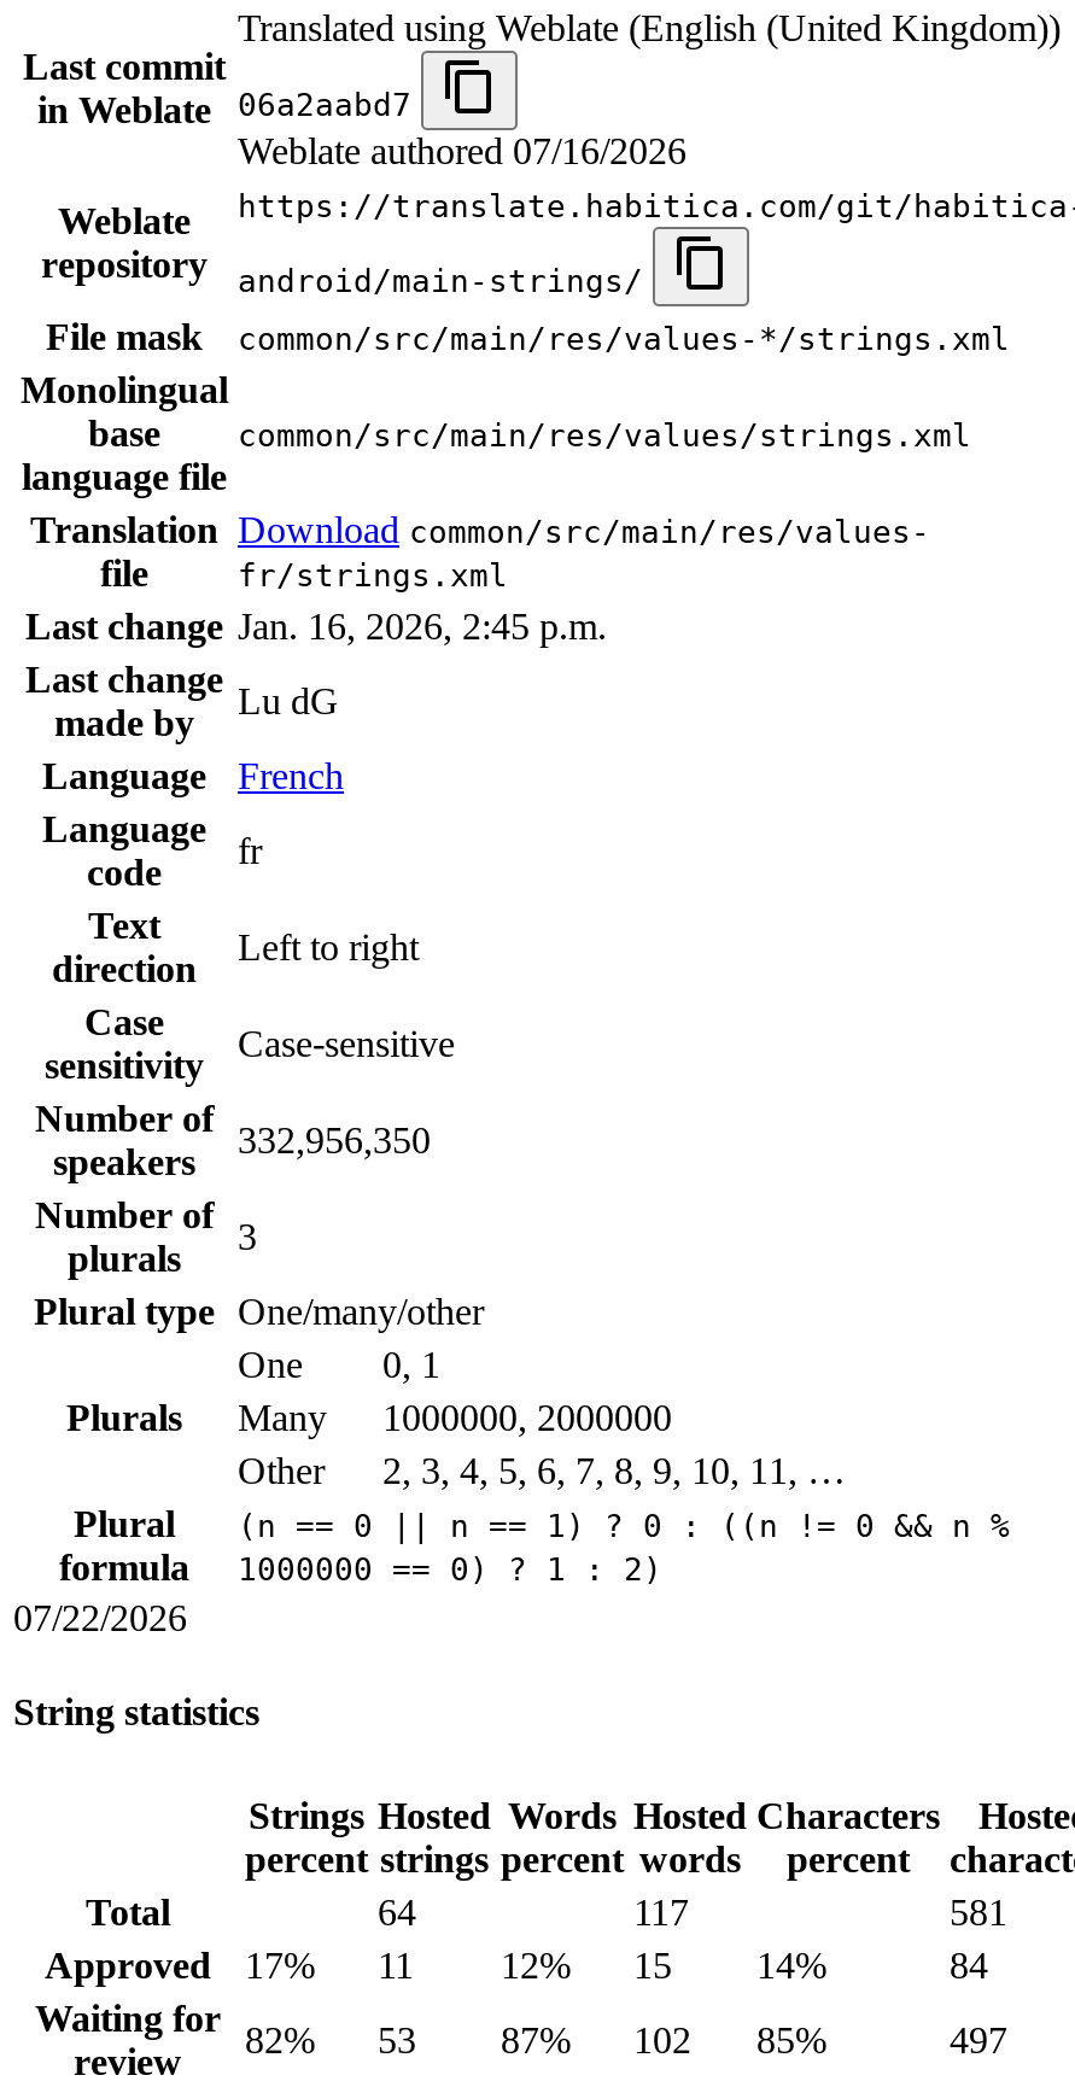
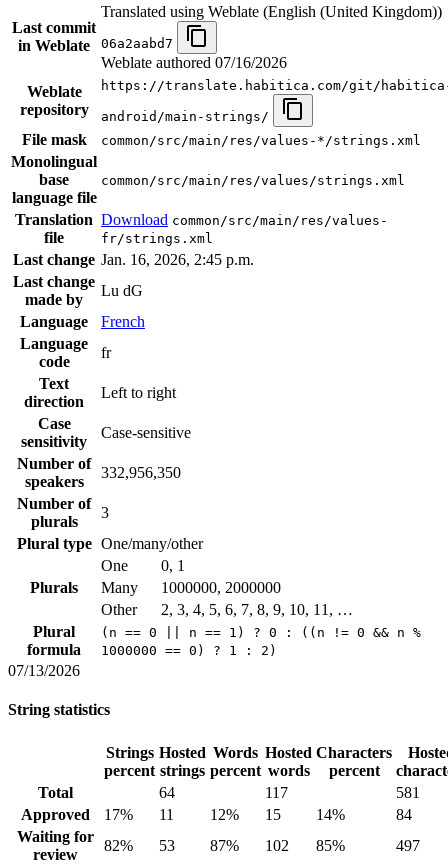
[13,1597,187,1638] 07/22/2026 -> [8,662,80,679] 07/13/2026

